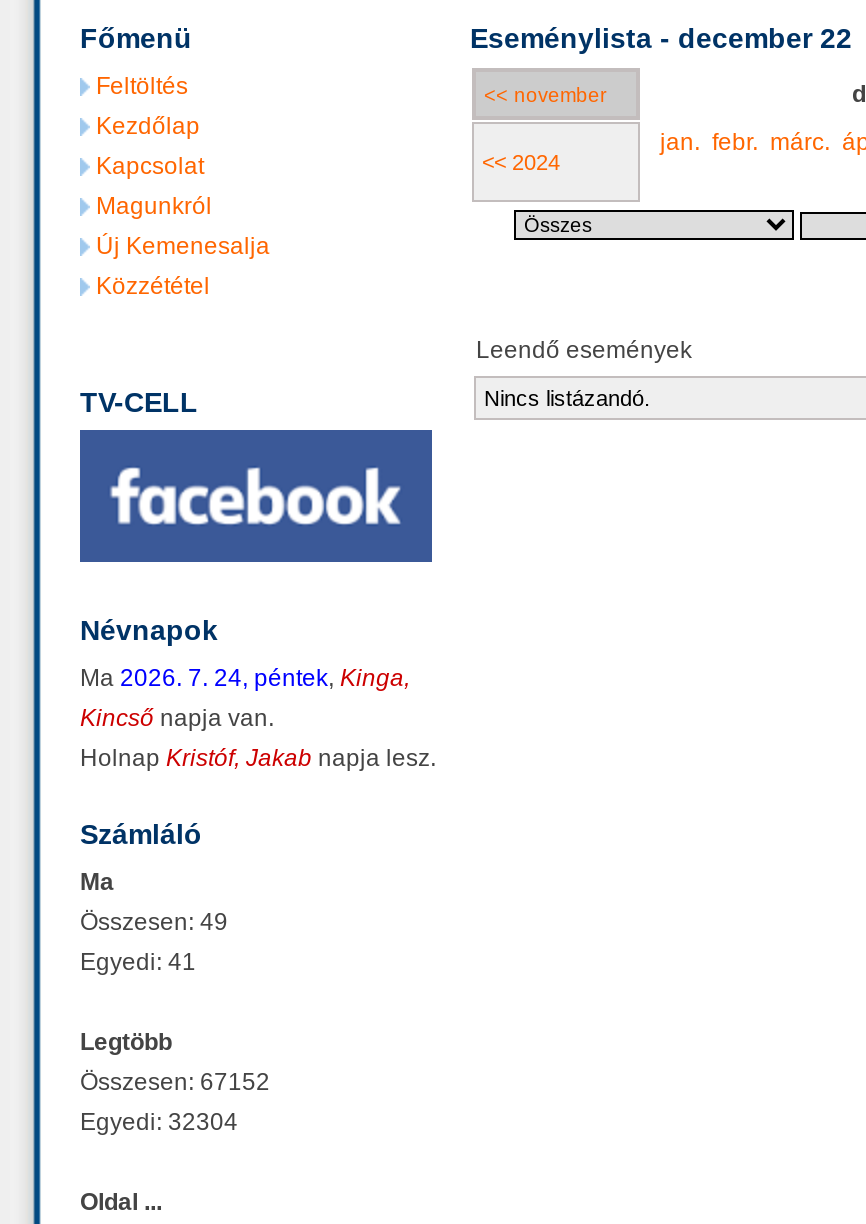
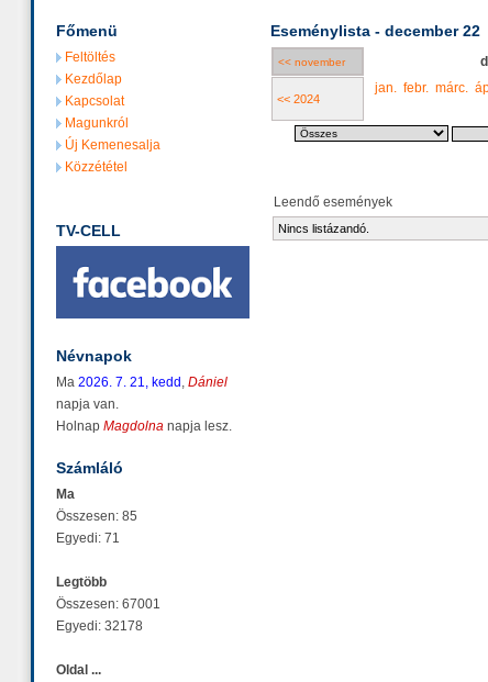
[80,664,436,772] Ma 2026. 7. 24, péntek, Kinga, | Kincső napja van. | Holnap Kristóf, Jakab napja lesz. -> [56,374,232,434] Ma 2026. 7. 21, kedd, Dániel | napja van. | Holnap Magdolna napja lesz.
[80,908,228,936] Összesen: 49 -> [56,508,137,524] Összesen: 85
[80,948,196,976] Egyedi: 41 -> [56,530,120,546] Egyedi: 71
[80,1068,270,1096] Összesen: 67152 -> [56,596,160,612] Összesen: 67001
[80,1108,238,1136] Egyedi: 32304 -> [56,618,143,634] Egyedi: 32178

